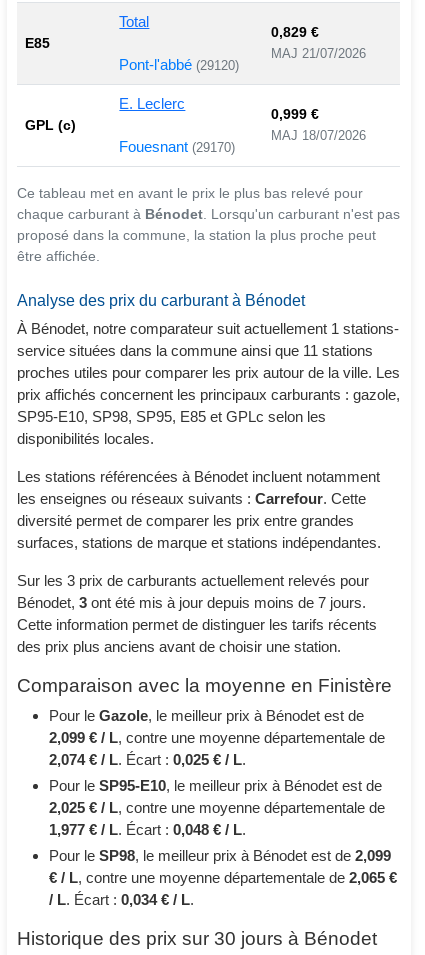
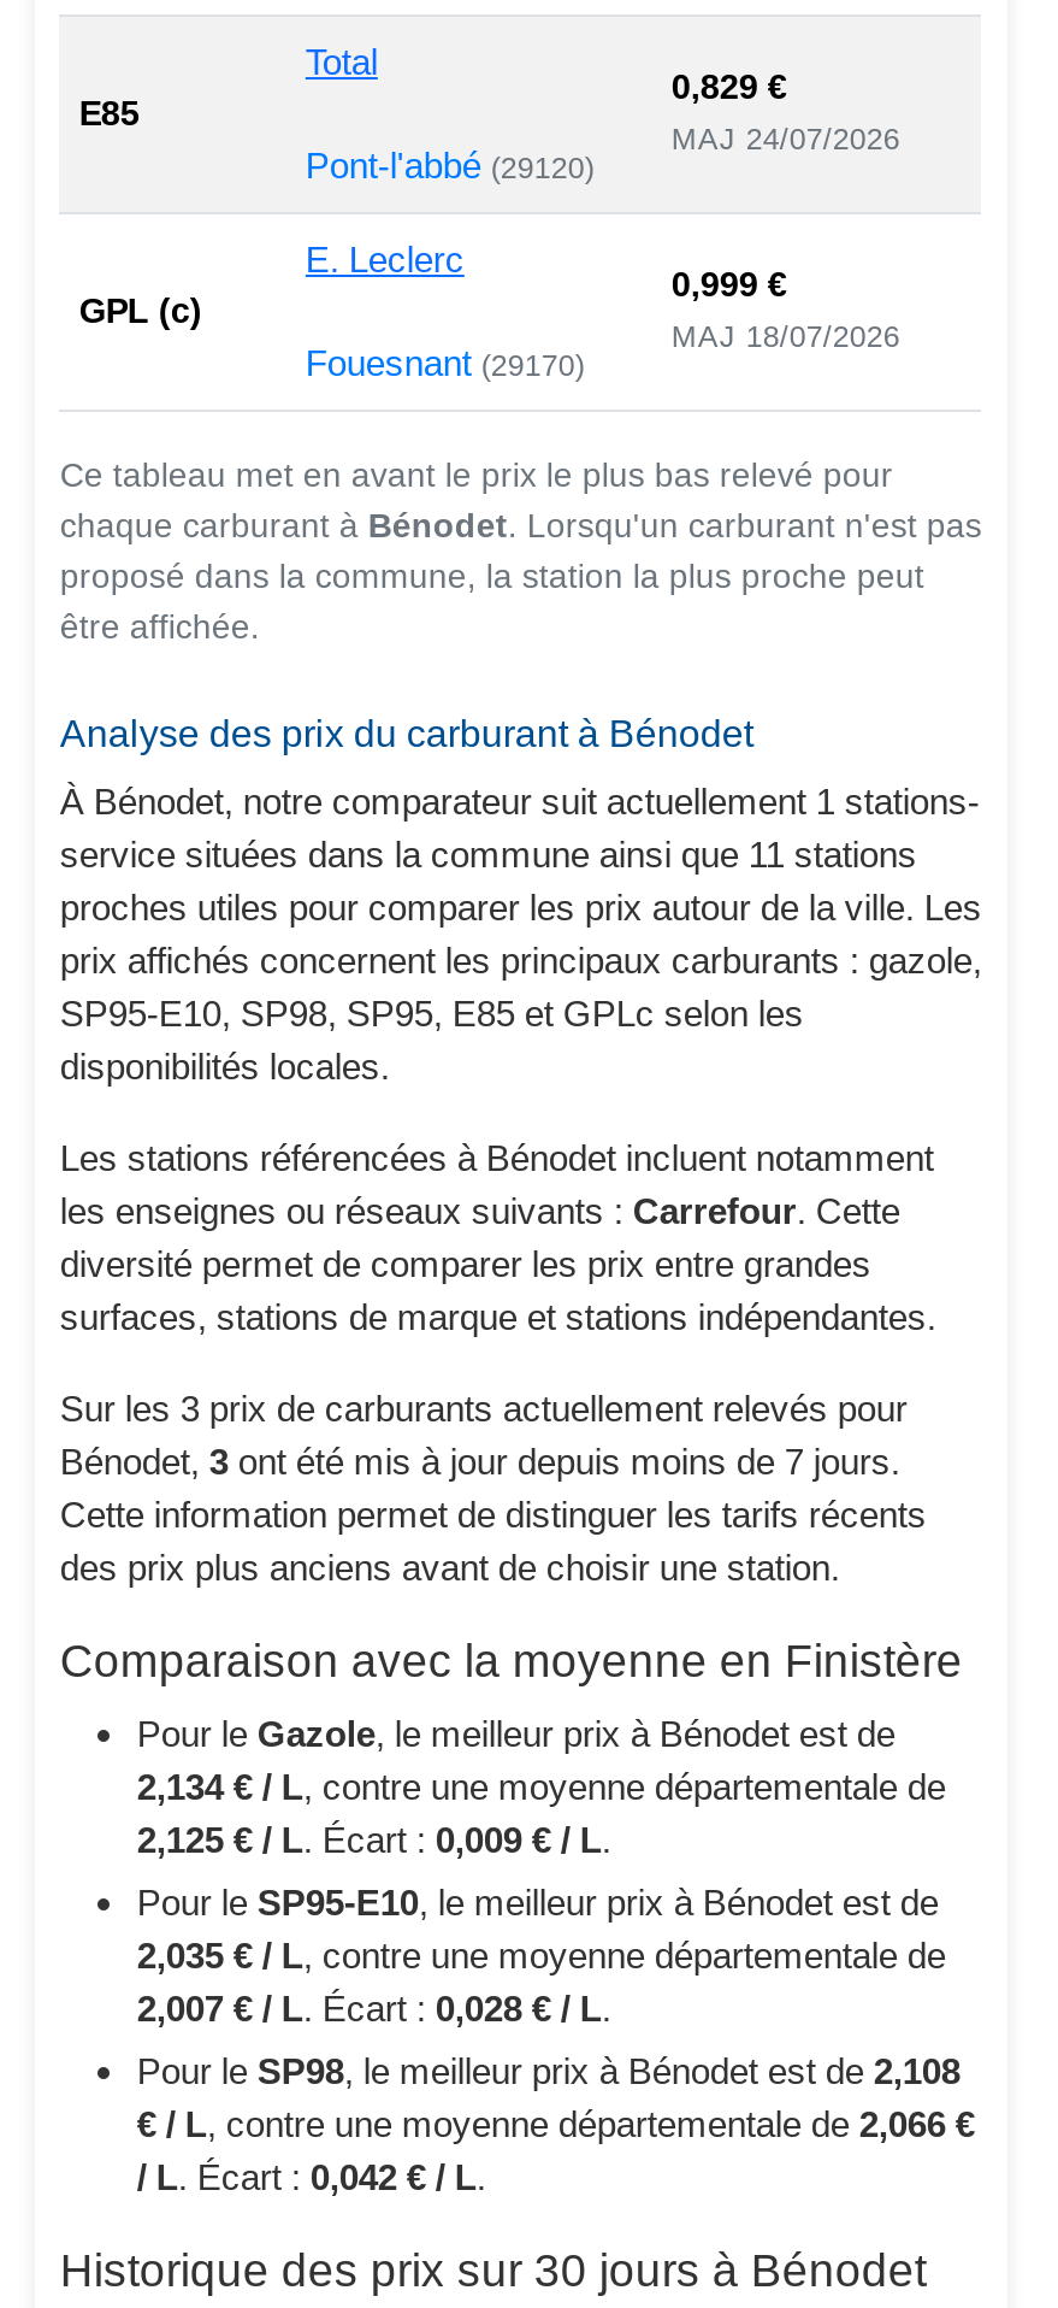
[271,47,366,61] MAJ 21/07/2026 -> [671,123,900,157] MAJ 24/07/2026
[49,729,385,746] 2,099 € / L, contre une moyenne départementale de -> [137,1766,946,1807] 2,134 € / L, contre une moyenne départementale de
[49,751,246,768] 2,074 € / L. Écart : 0,025 € / L. -> [137,1819,611,1860] 2,125 € / L. Écart : 0,009 € / L.
[49,799,385,816] 2,025 € / L, contre une moyenne départementale de -> [137,1935,946,1976] 2,035 € / L, contre une moyenne départementale de
[49,821,246,838] 1,977 € / L. Écart : 0,048 € / L. -> [137,1988,611,2029] 2,007 € / L. Écart : 0,028 € / L.
[49,847,391,864] Pour le SP98, le meilleur prix à Bénodet est de 2,099 -> [137,2050,960,2091] Pour le SP98, le meilleur prix à Bénodet est de 2,108
[49,869,397,886] € / L, contre une moyenne départementale de 2,065 € -> [137,2103,975,2144] € / L, contre une moyenne départementale de 2,066 €
[49,891,194,908] / L. Écart : 0,034 € / L. -> [137,2156,486,2197] / L. Écart : 0,042 € / L.

